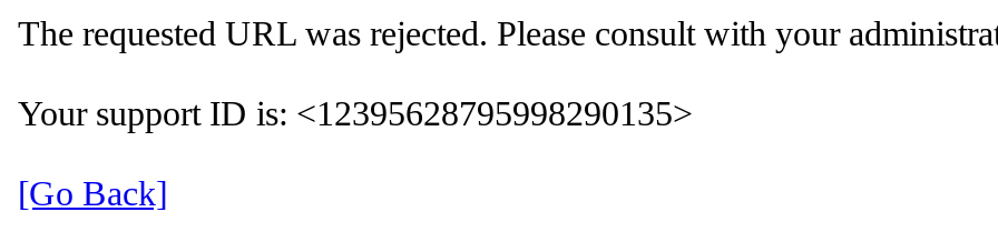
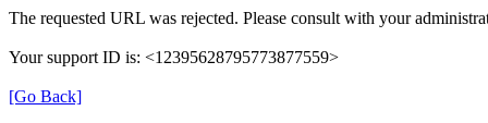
[18,94,693,132] Your support ID is: <12395628795998290135> -> [9,48,339,66] Your support ID is: <12395628795773877559>

